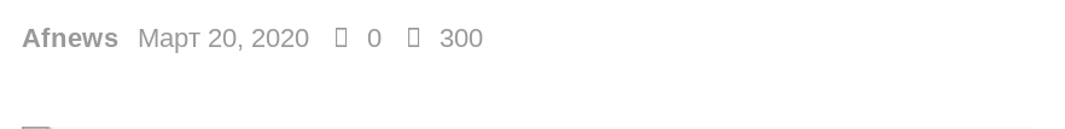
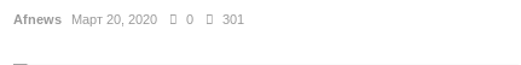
[22,22,483,51] Afnews Март 20, 2020 0 300 -> [13,12,244,26] Afnews Март 20, 2020 0 301

